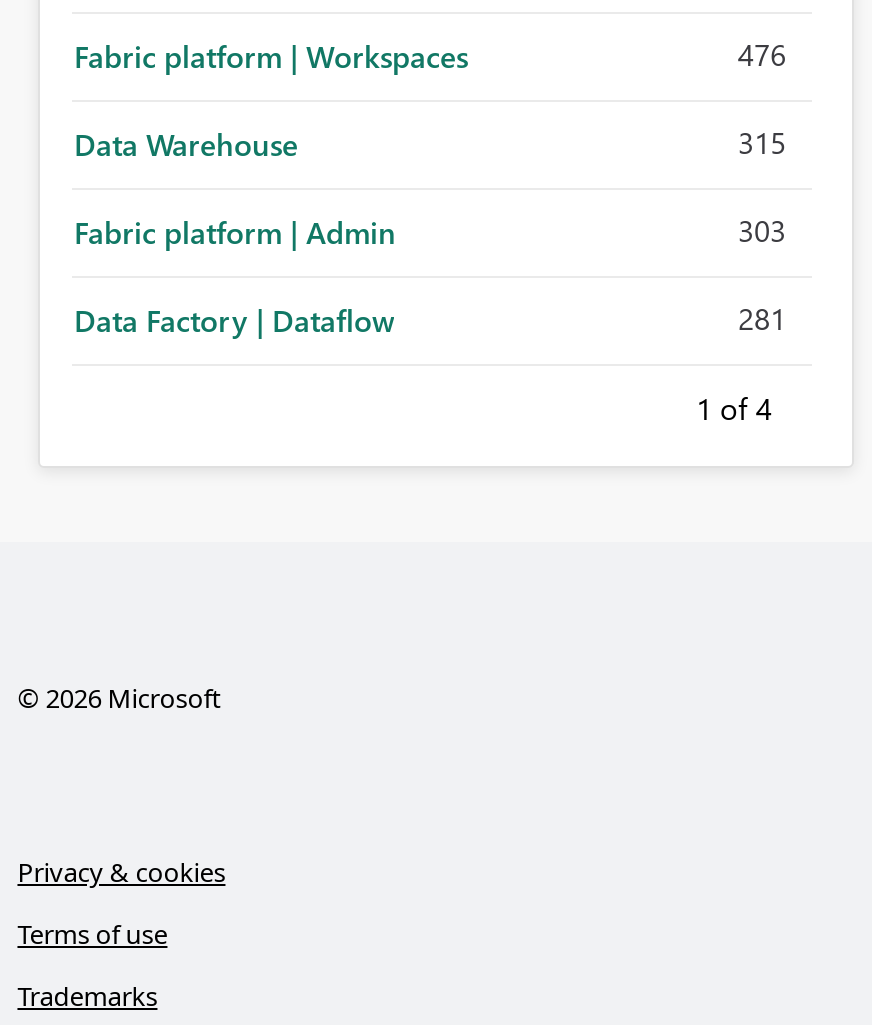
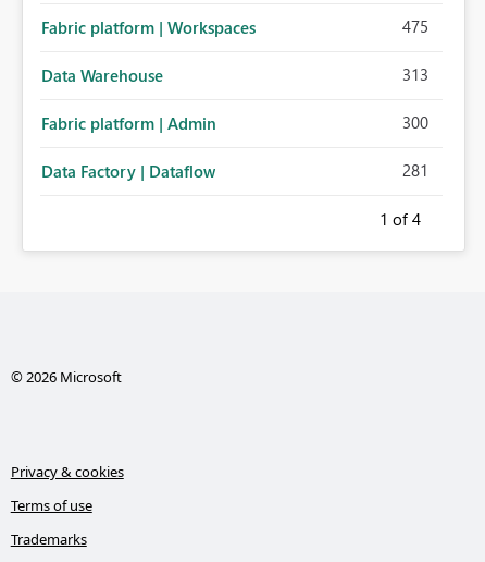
[738,34,786,74] 476 -> [402,15,428,37] 475
[738,122,786,162] 315 -> [402,63,428,85] 313
[738,210,786,250] 303 -> [402,111,428,133] 300

